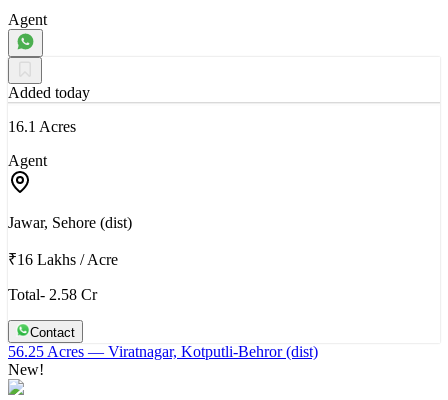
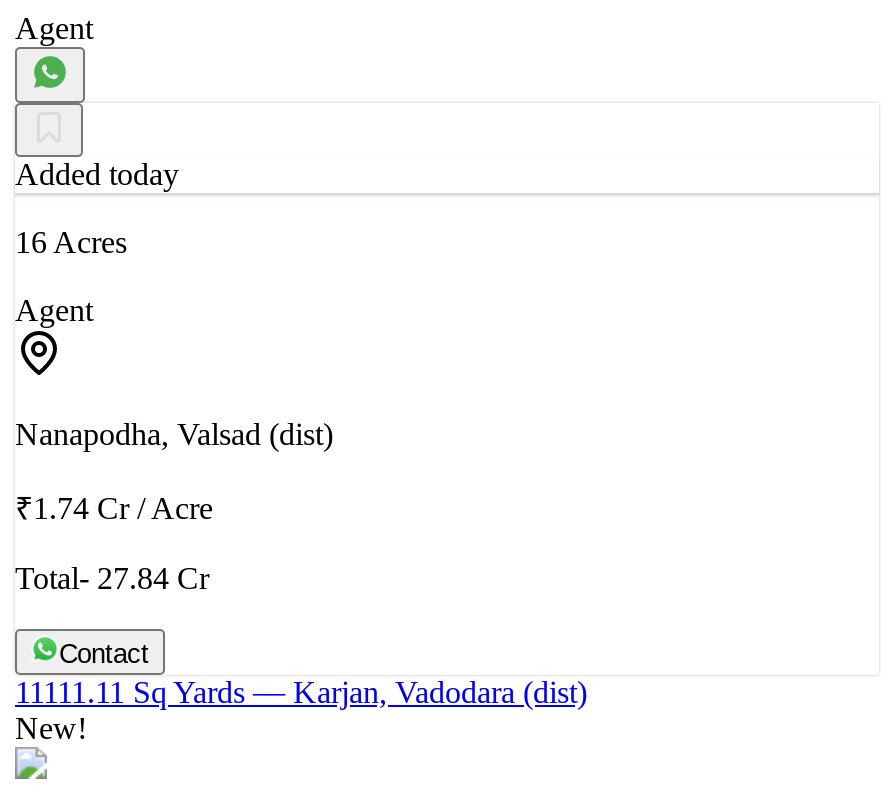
[8,118,76,135] 16.1 Acres -> [15,226,127,260] 16 Acres
[8,214,132,231] Jawar, Sehore (dist) -> [15,418,333,452] Nanapodha, Valsad (dist)
[8,251,118,268] ₹16 Lakhs / Acre -> [15,492,213,526] ₹1.74 Cr / Acre
[8,286,97,303] Total- 2.58 Cr -> [15,562,209,596] Total- 27.84 Cr
[8,343,318,360] 56.25 Acres — Viratnagar, Kotputli-Behror (dist) -> [15,676,587,710] 11111.11 Sq Yards — Karjan, Vadodara (dist)

